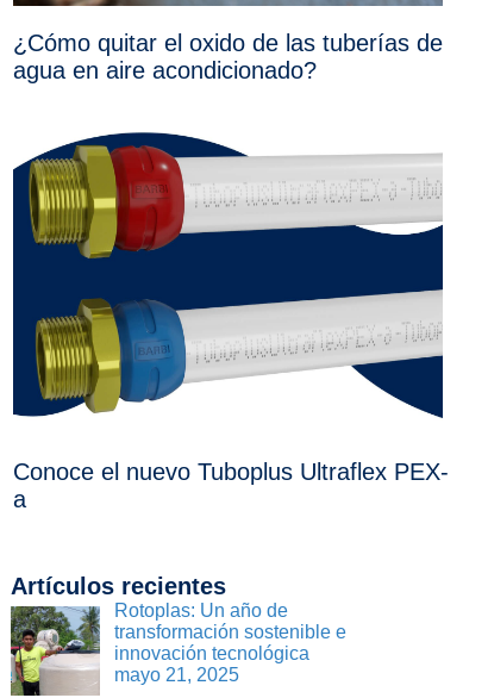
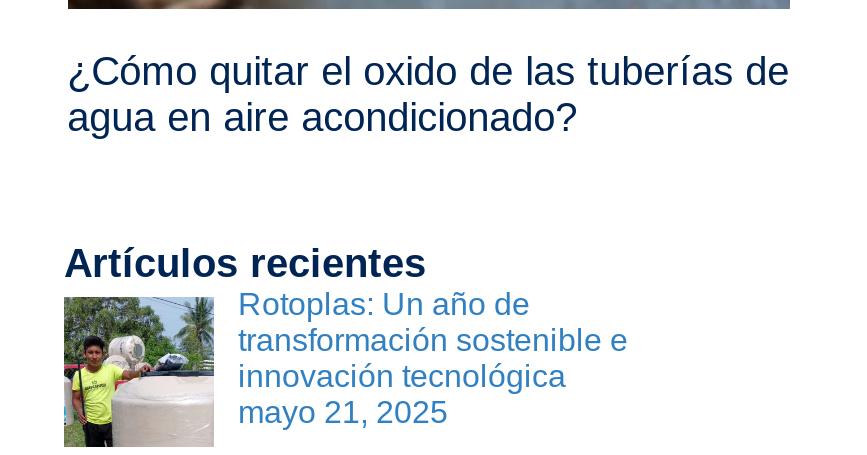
[12,131,448,512] [image] | Conoce el nuevo Tuboplus Ultraflex PEX- | a -> none

